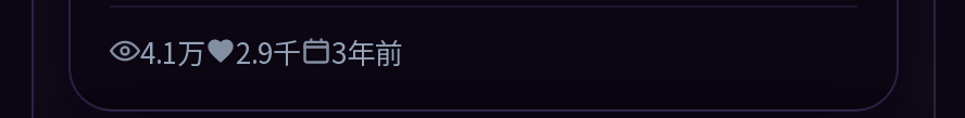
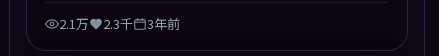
[140,31,301,72] 4.1万 | 2.9千 -> [59,14,133,33] 2.1万 | 2.3千

